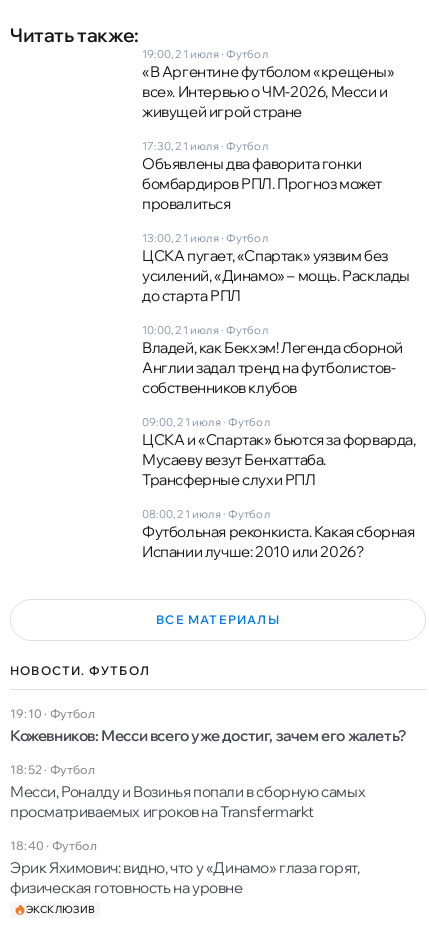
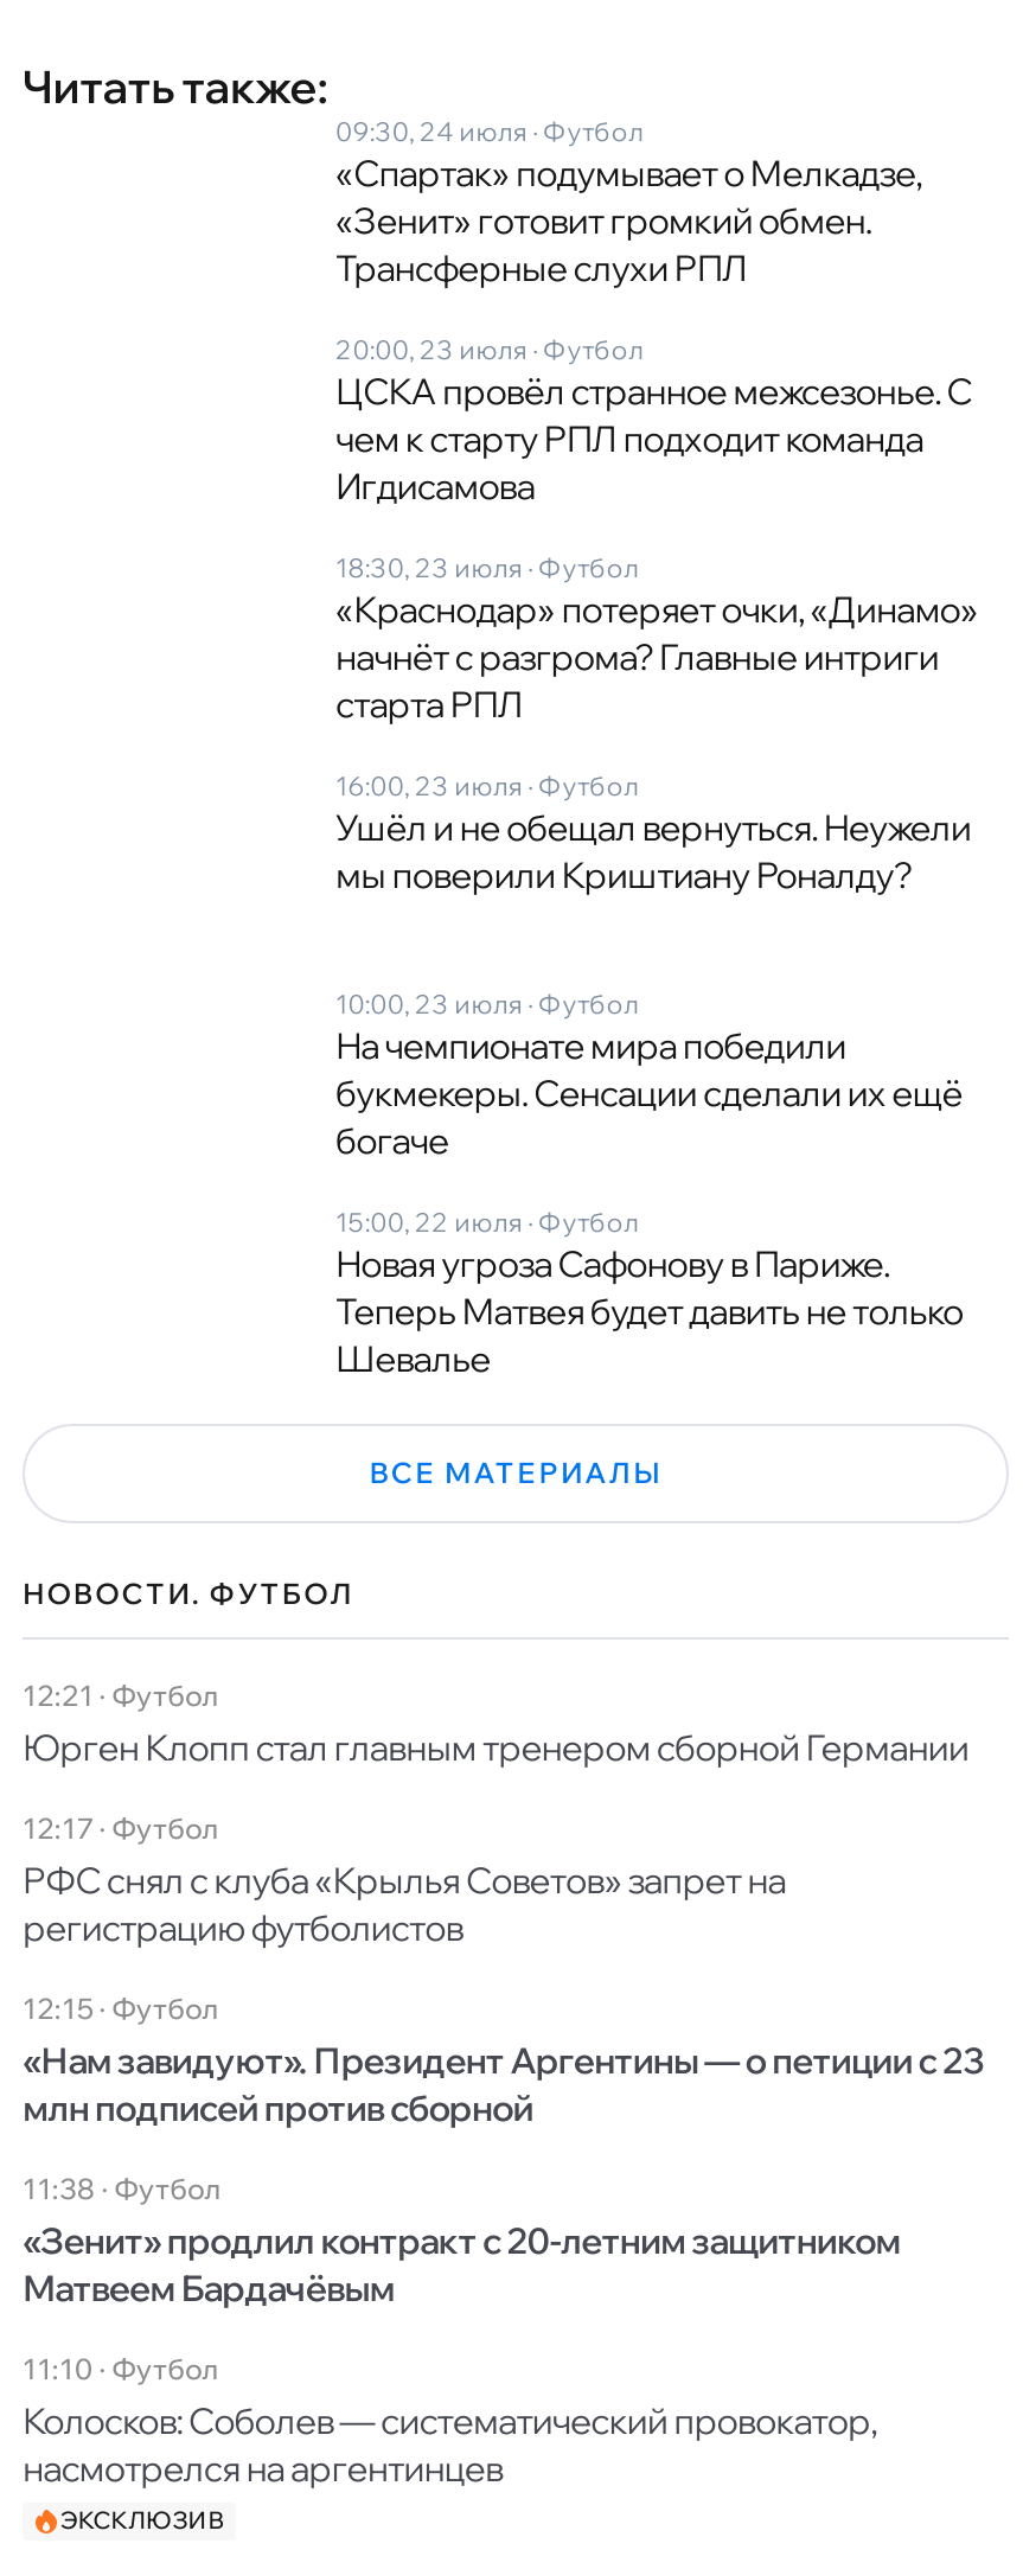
[142,47,416,469] 19:00, 21 июля · Футбол | «В Аргентине футболом «крещены» | все». Интервью о ЧМ-2026, Месси и | живущей игрой стране | 17:30, 21 июля · Футбол | Объявлены два фаворита гонки | бомбардиров РПЛ. Прогноз может | провалиться | 13:00, 21 июля · Футбол | ЦСКА пугает, «Спартак» уязвим без | усилений, «Динамо» – мощь. Расклады | до старта РПЛ | 10:00, 21 июля · Футбол | Владей, как Бекхэм! Легенда сборной | Англии задал тренд на футболистов- | собственников клубов | 09:00, 21 июля · Футбол | ЦСКА и «Спартак» бьются за форварда, | Мусаеву везут Бенхаттаба. -> [335,116,922,244] 09:30, 24 июля · Футбол | «Спартак» подумывает о Мелкадзе, | «Зенит» готовит громкий обмен.
moved [142,470,316,489] -> [335,246,747,291]: Трансферные слухи РПЛ
[142,507,415,561] 08:00, 21 июля · Футбол | Футбольная реконкиста. Какая сборная | Испании лучше: 2010 или 2026? -> [335,334,978,1382] 20:00, 23 июля · Футбол | ЦСКА провёл странное межсезонье. С | чем к старту РПЛ подходит команда | Игдисамова | 18:30, 23 июля · Футбол | «Краснодар» потеряет очки, «Динамо» | начнёт с разгрома? Главные интриги | старта РПЛ | 16:00, 23 июля · Футбол | Ушёл и не обещал вернуться. Неужели | мы поверили Криштиану Роналду? | 10:00, 23 июля · Футбол | На чемпионате мира победили | букмекеры. Сенсации сделали их ещё | богаче | 15:00, 22 июля · Футбол | Новая угроза Сафонову в Париже. | Теперь Матвея будет давить не только | Шевалье
[10,706,407,897] 19:10 · Футбол | Кожевников: Месси всего уже достиг, зачем его жалеть? | 18:52 · Футбол | Месси, Роналду и Возинья попали в сборную самых | просматриваемых игроков на Transfermarkt | 18:40 · Футбол | Эрик Яхимович: видно, что у «Динамо» глаза горят, | физическая готовность на уровне -> [23,1678,983,2492] 12:21 · Футбол | Юрген Клопп стал главным тренером сборной Германии | 12:17 · Футбол | РФС снял с клуба «Крылья Советов» запрет на | регистрацию футболистов | 12:15 · Футбол | «Нам завидуют». Президент Аргентины — о петиции с 23 | млн подписей против сборной | 11:38 · Футбол | «Зенит» продлил контракт с 20-летним защитником | Матвеем Бардачёвым | 11:10 · Футбол | Колосков: Соболев — систематический провокатор, | насмотрелся на аргентинцев

